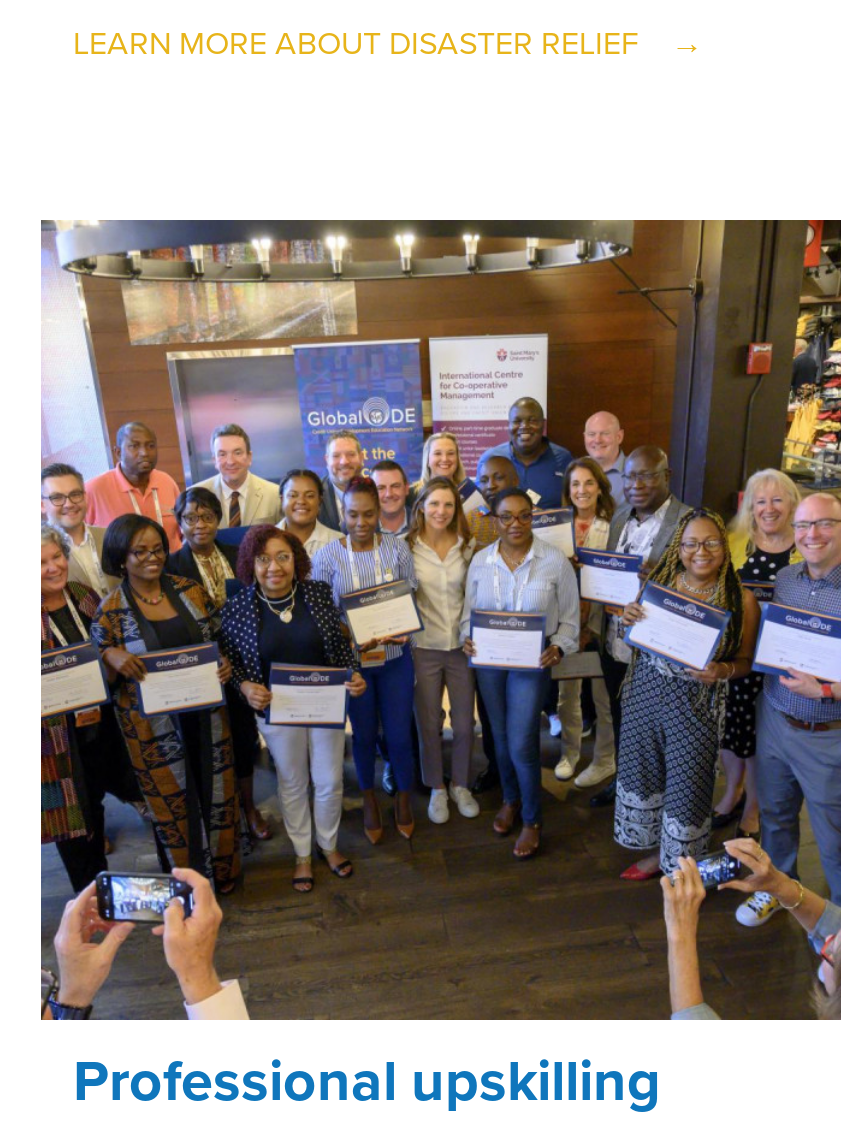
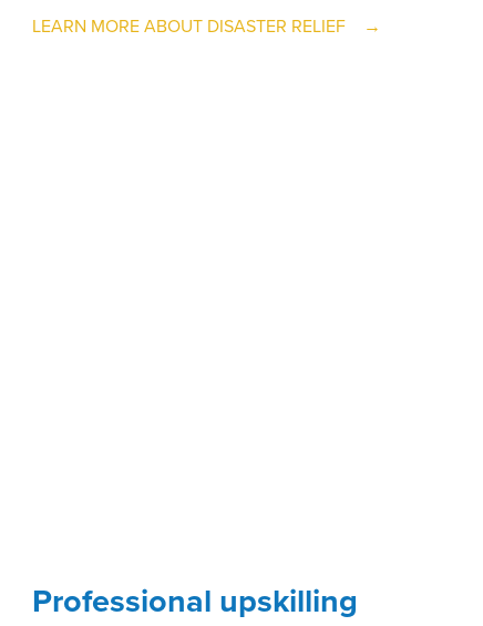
[39,218,843,1022] [image] -> none

